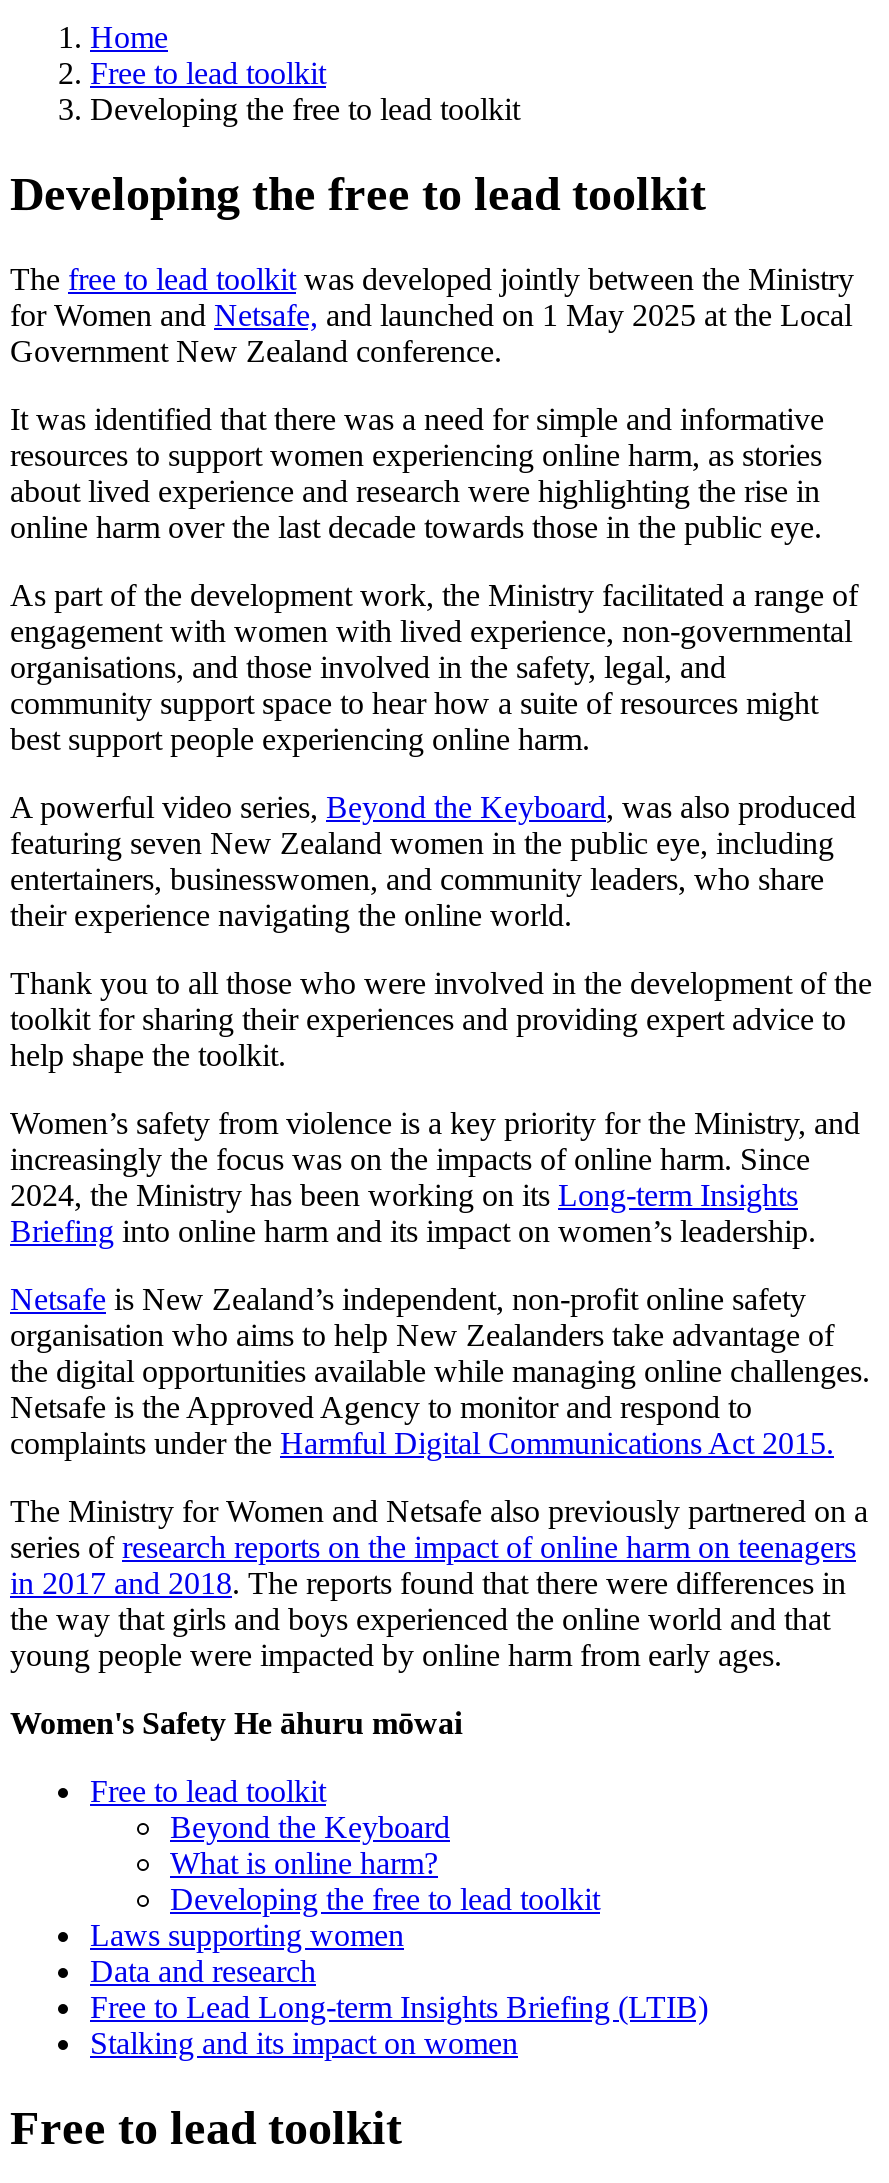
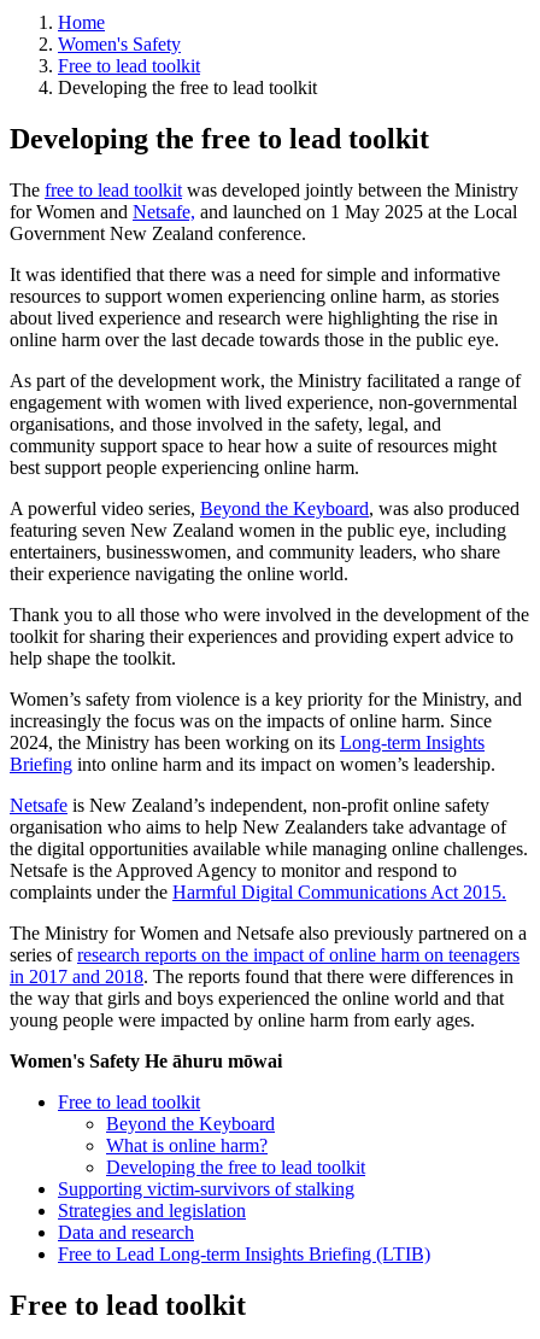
none -> [58,34,181,54] Women's Safety
[90,1918,404,1952] Laws supporting women -> [58,1178,354,1221] Supporting victim-survivors of stalking | Strategies and legislation
moved [90,1954,708,2024] -> [58,1222,430,1264]: Data and research | Free to Lead Long-term Insights Briefing (LTIB)
[90,2026,518,2060] Stalking and its impact on women -> none

